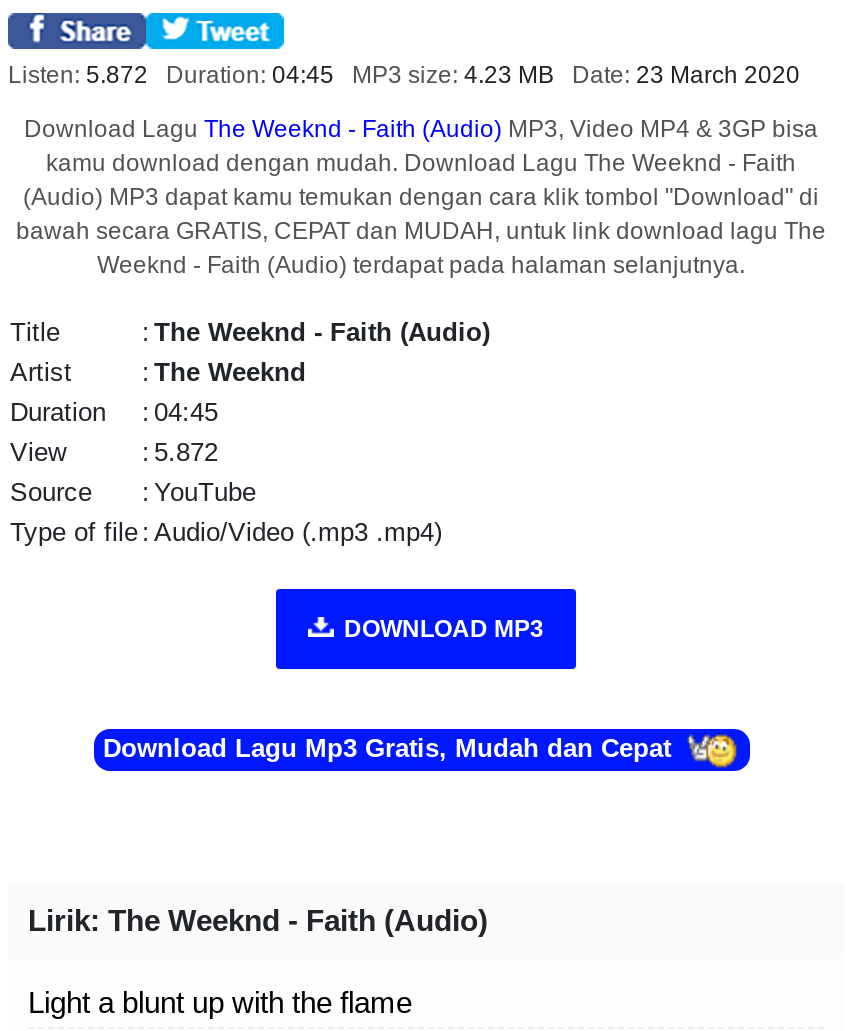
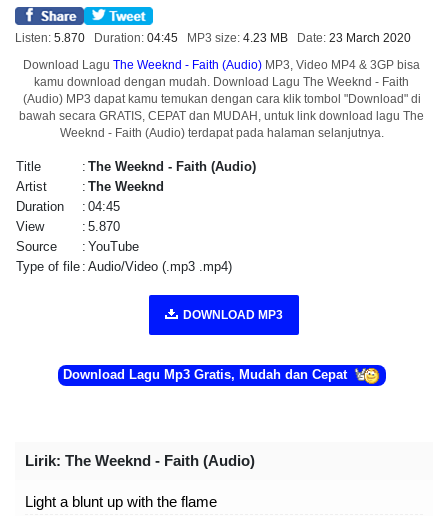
[8,61,800,89] Listen: 5.872 Duration: 04:45 MP3 size: 4.23 MB Date: 23 March 2020 -> [15,31,411,45] Listen: 5.870 Duration: 04:45 MP3 size: 4.23 MB Date: 23 March 2020
[142,437,218,467] : 5.872 -> [82,219,120,234] : 5.870

